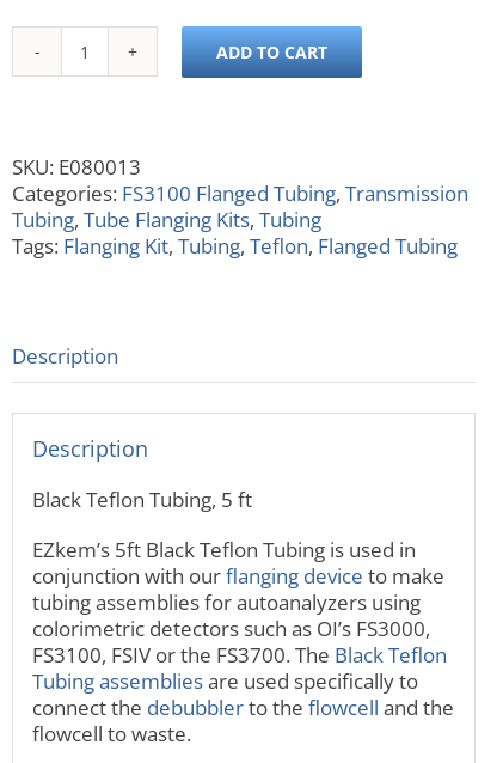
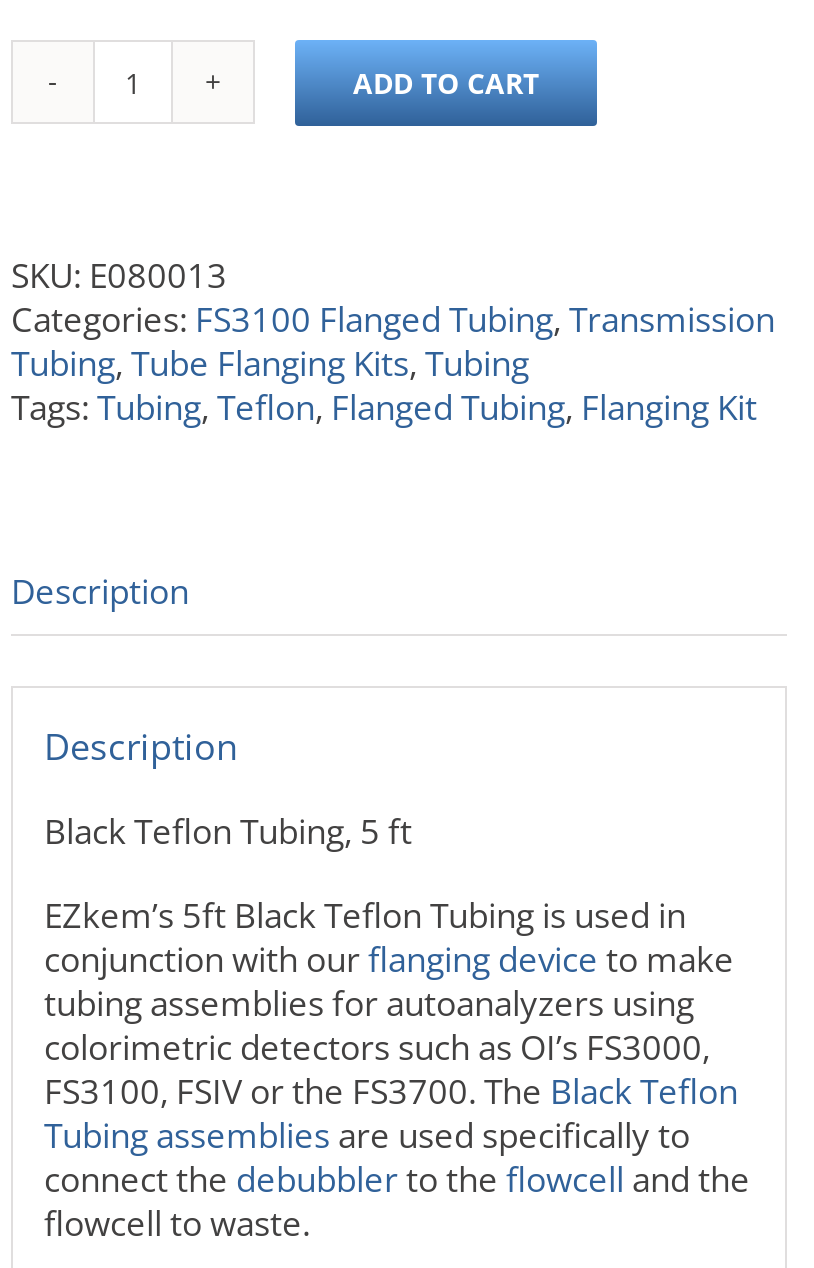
[12,232,458,260] Tags: Flanging Kit, Tubing, Teflon, Flanged Tubing -> [11,385,757,431] Tags: Tubing, Teflon, Flanged Tubing, Flanging Kit

